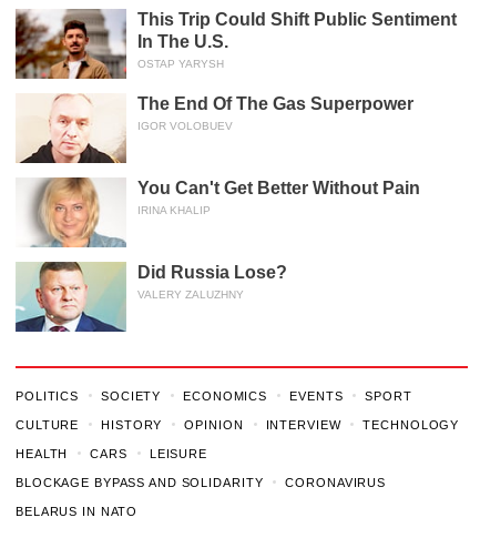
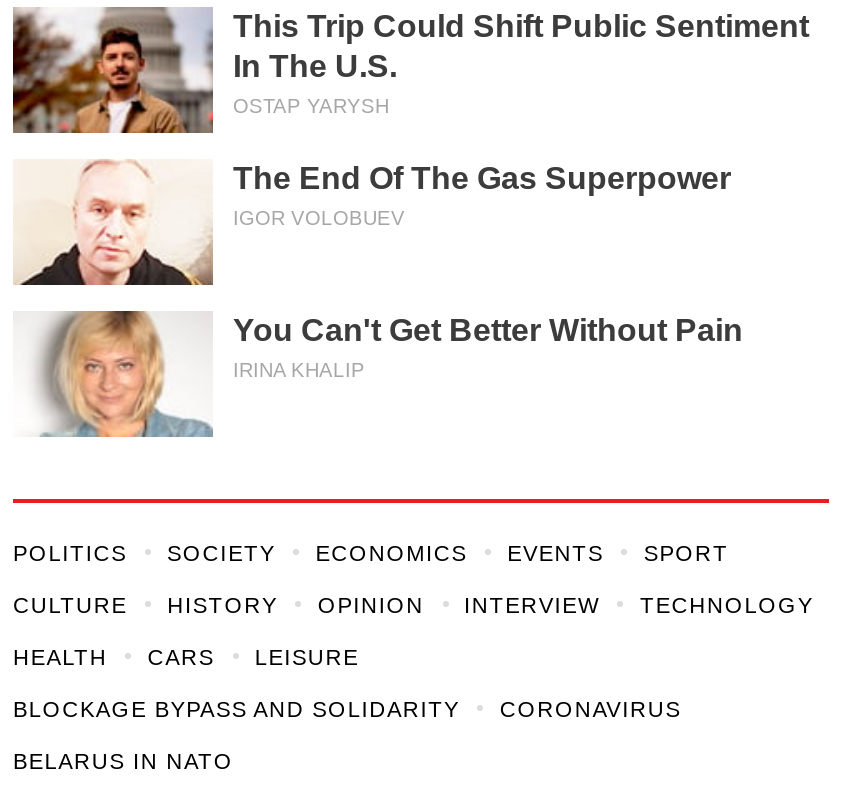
[14,261,287,333] [image] | Did Russia Lose? | VALERY ZALUZHNY -> none

